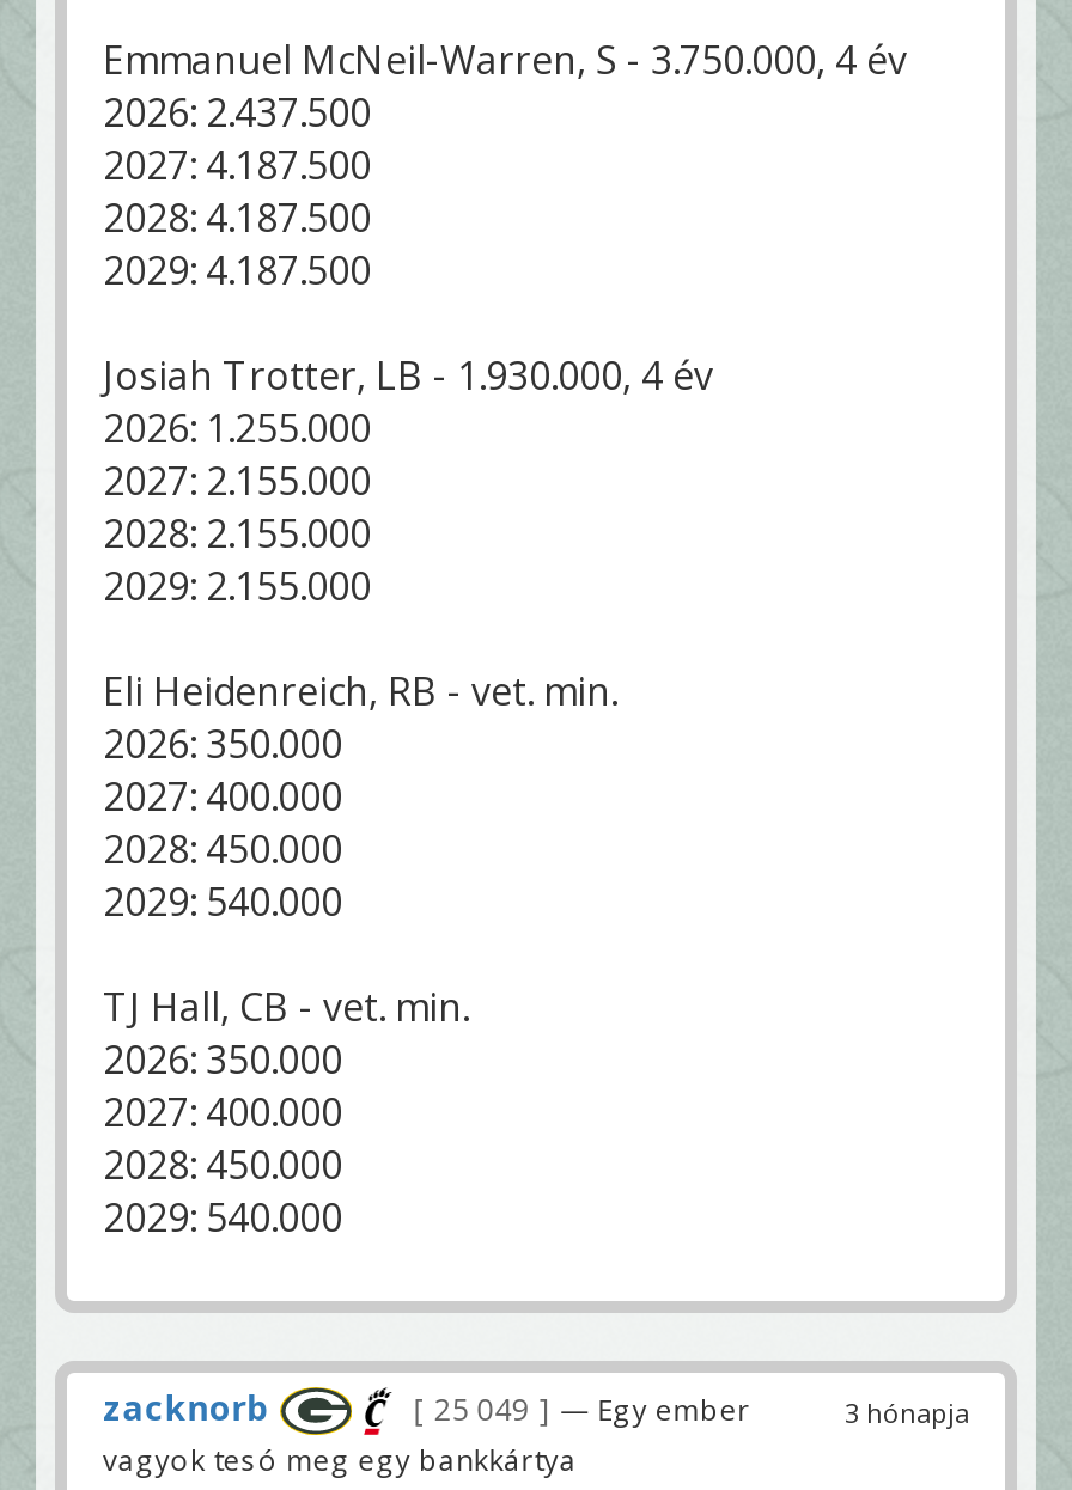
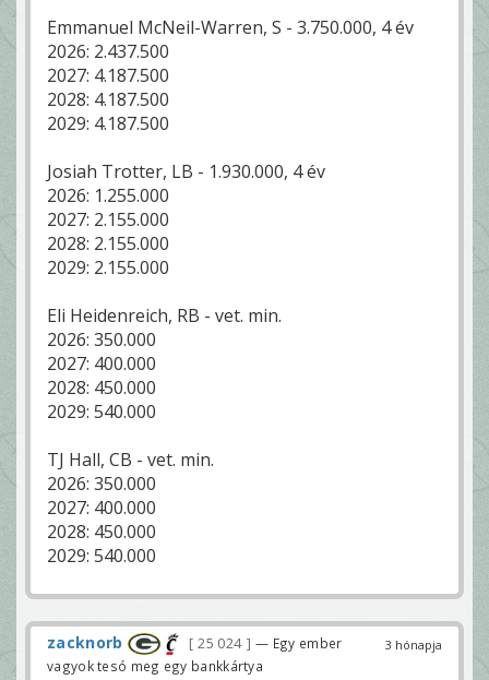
[426,1390,750,1431] 25 049 — Egy ember -> [194,634,342,653] 25 024 — Egy ember

